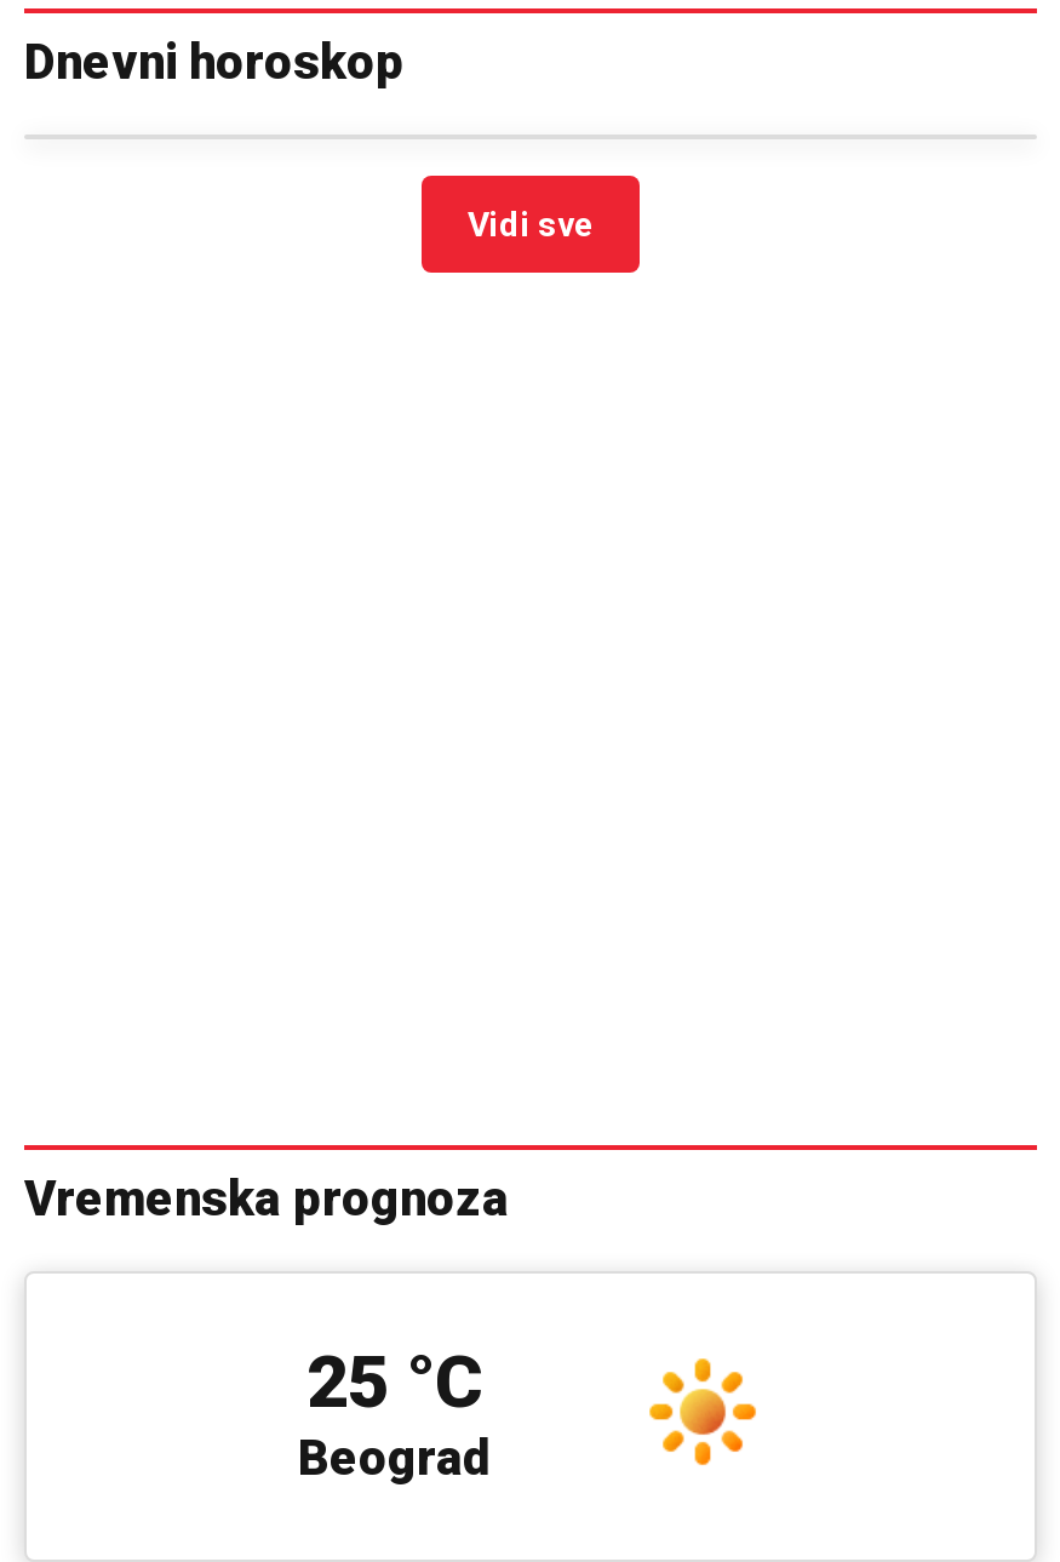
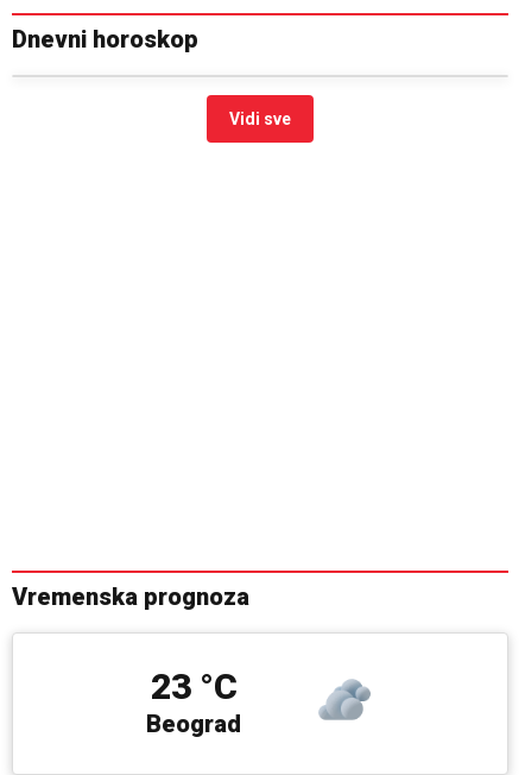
[306,1339,483,1424] 25 °C -> [150,666,237,707] 23 °C
[647,1356,758,1467] [image] -> [318,675,372,727] [image]

